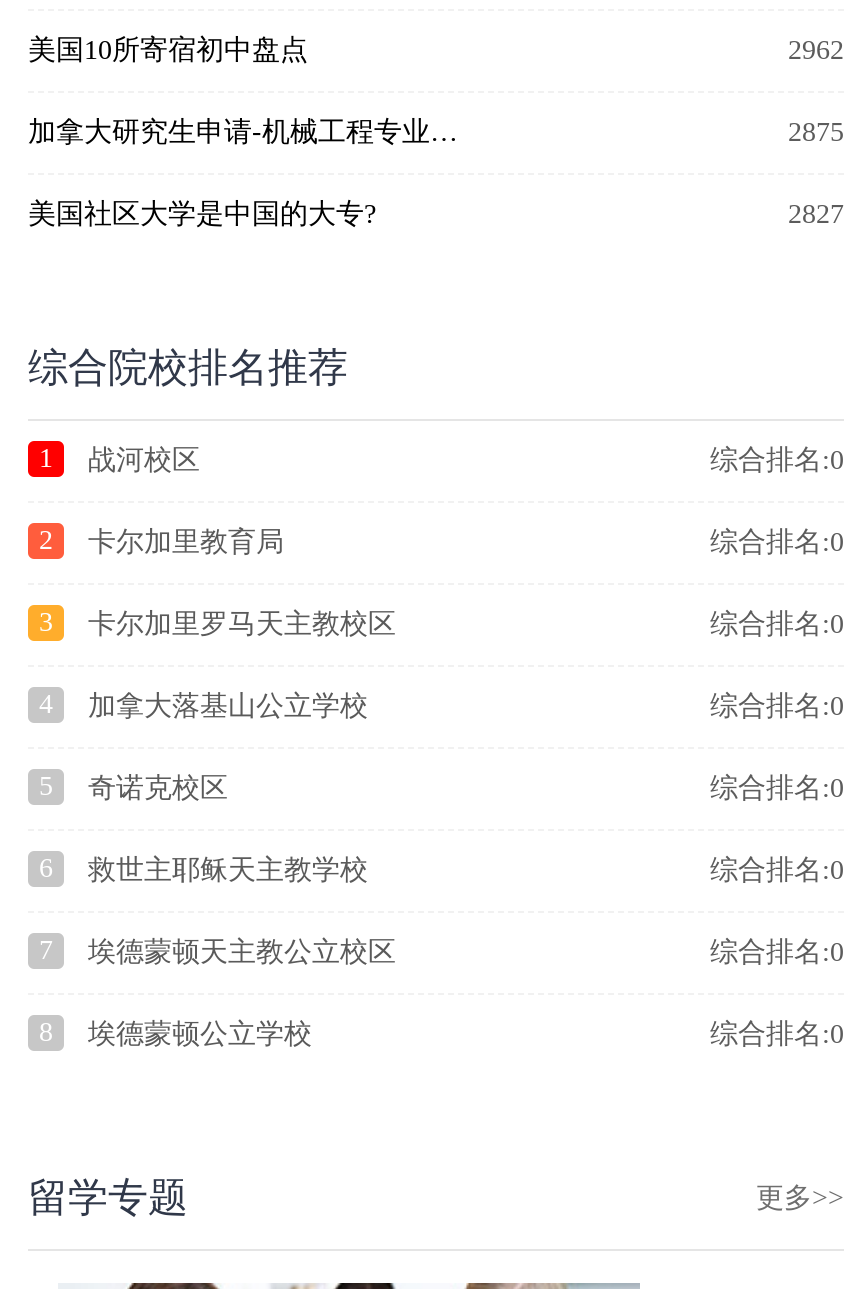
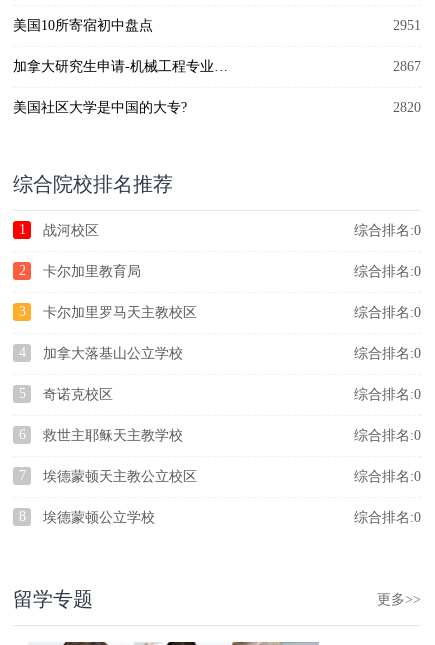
[788,35,844,65] 2962 -> [393,18,421,33] 2951
[788,117,844,147] 2875 -> [393,59,421,74] 2867
[788,199,844,229] 2827 -> [393,100,421,115] 2820

